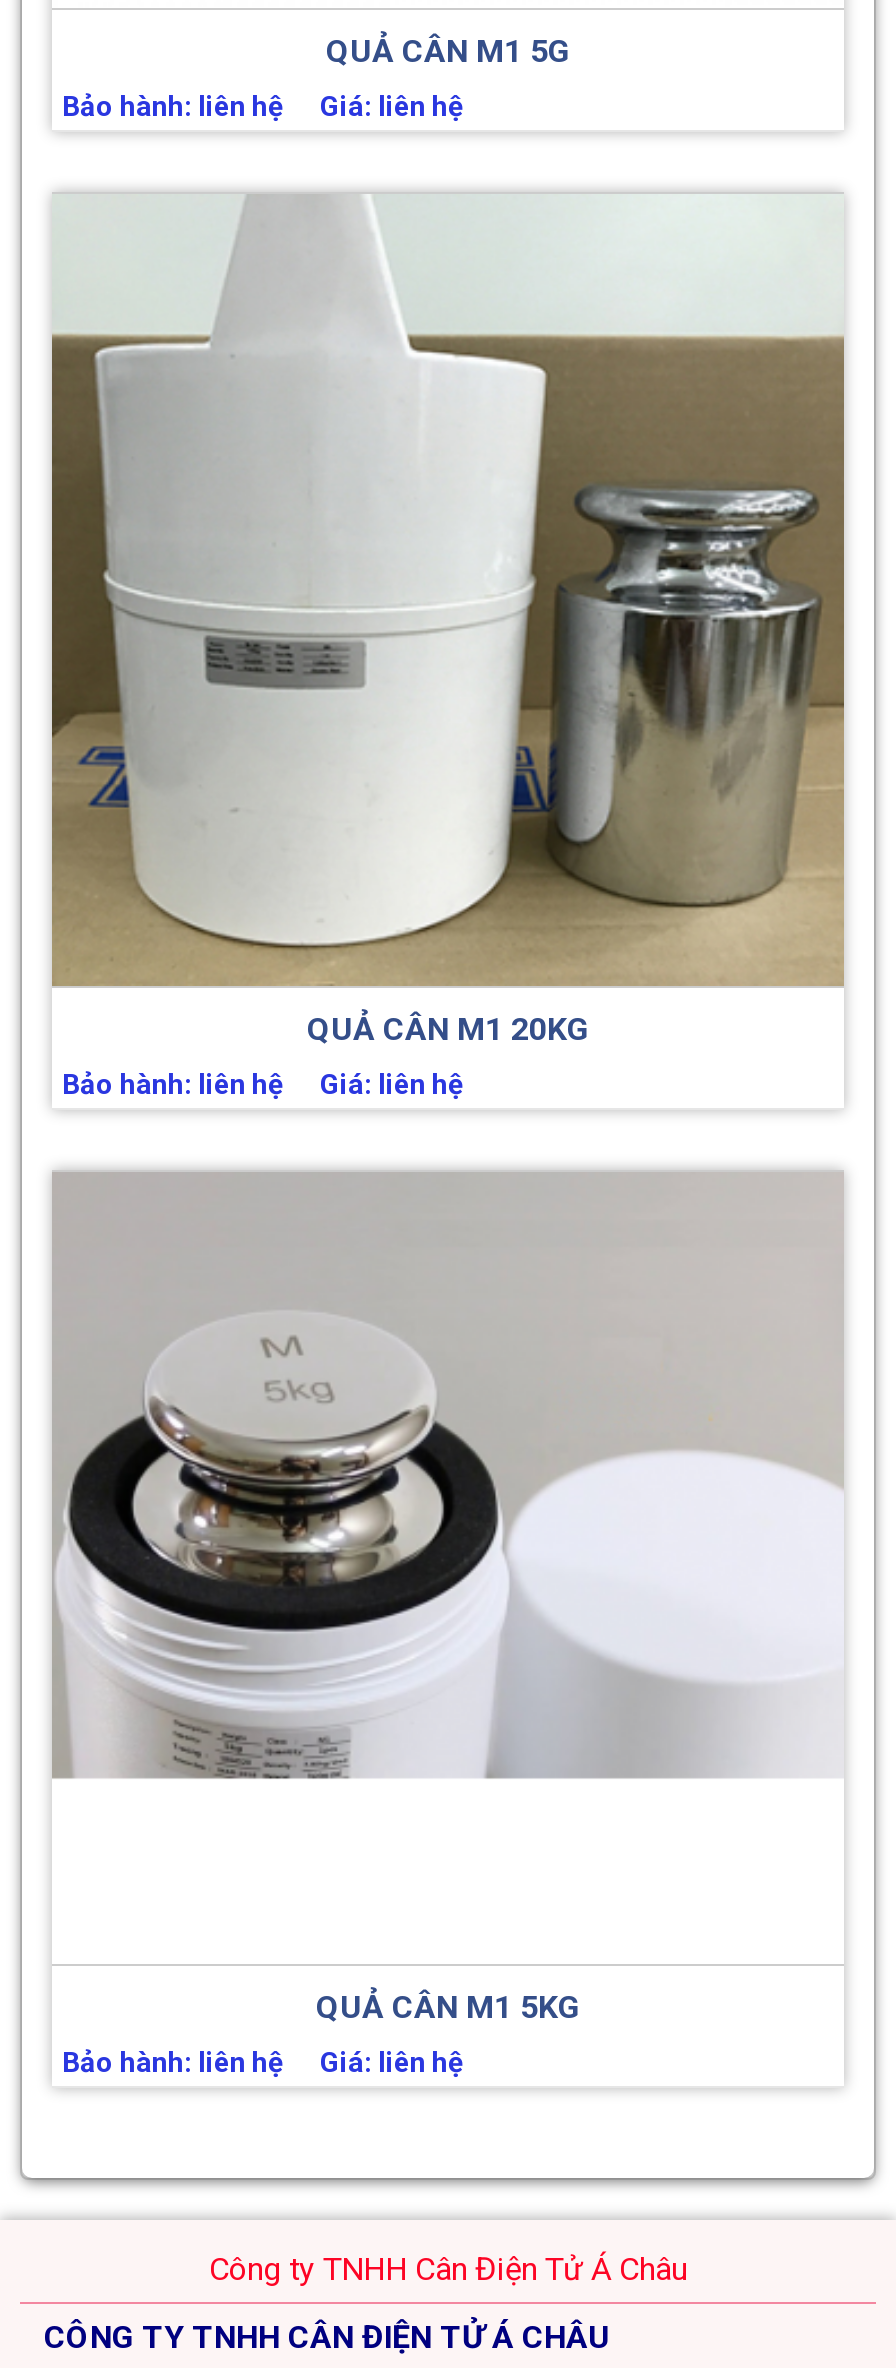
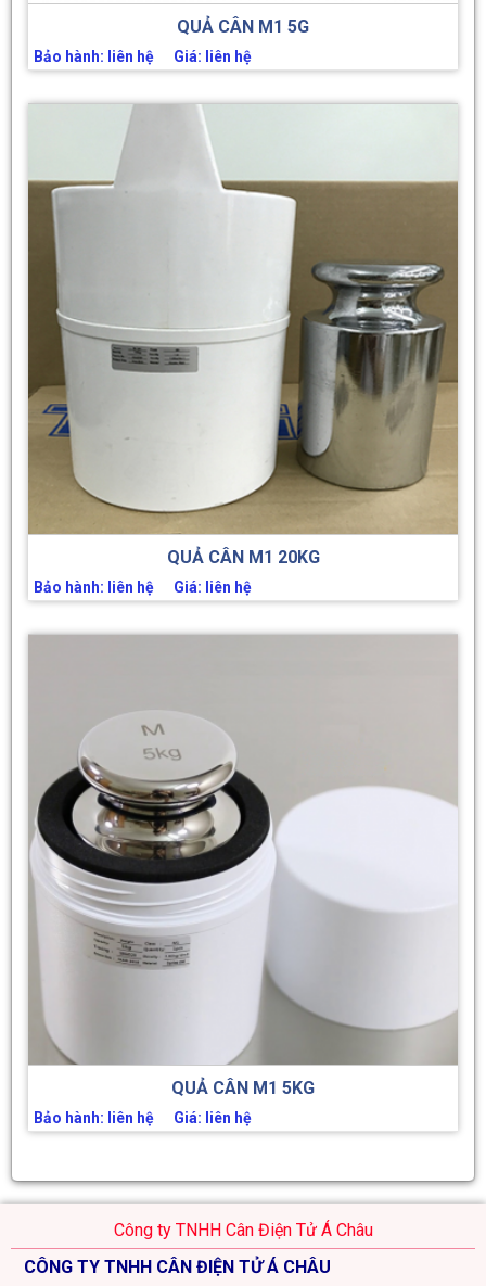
none -> [27,964,458,1066] [image]

